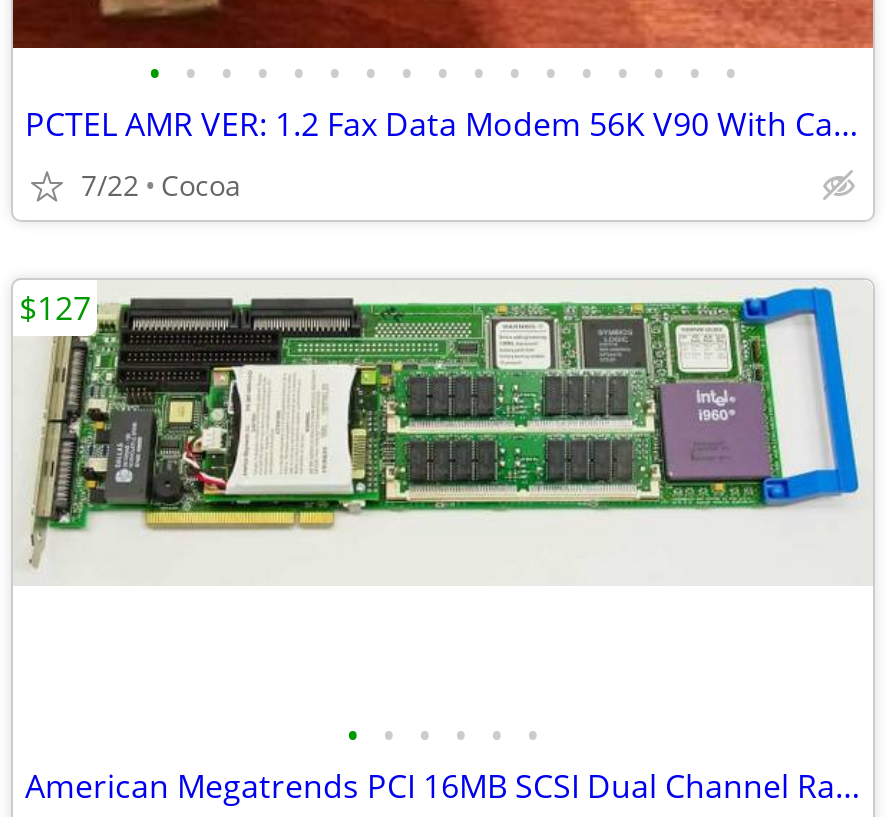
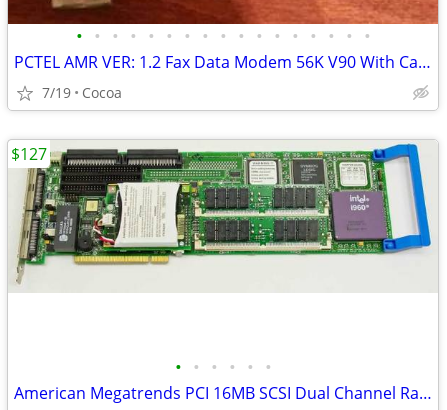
[81,166,241,204] 7/22 Cocoa -> [42,83,122,102] 7/19 Cocoa

